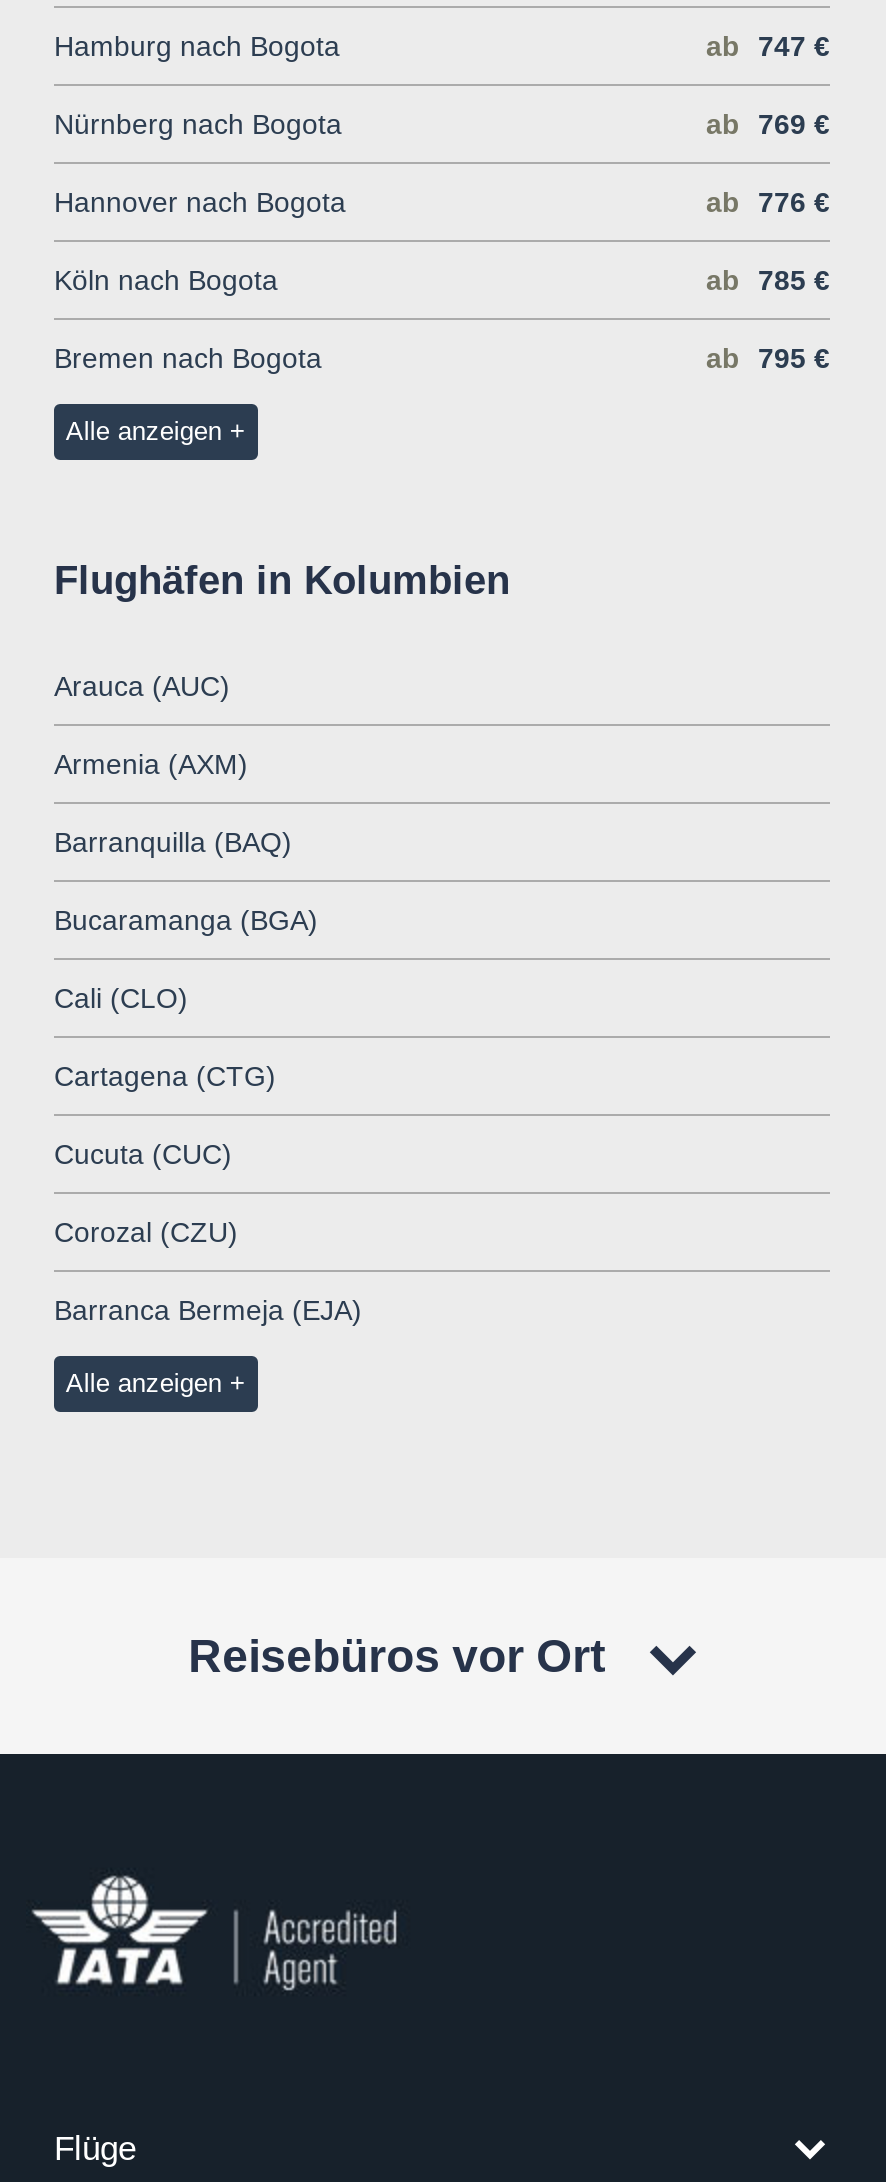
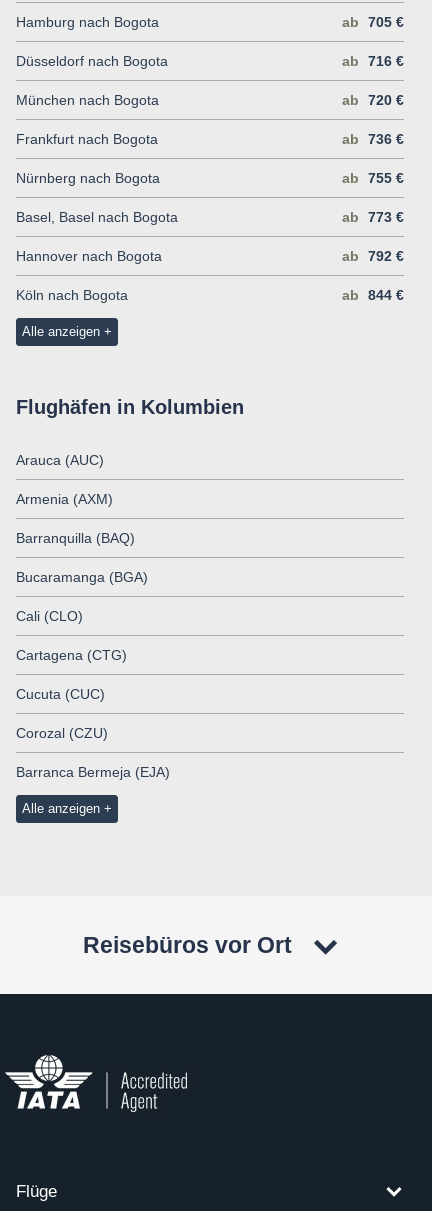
[706,29,830,61] ab 747 € -> [16,14,404,147] ab 705 € | Düsseldorf nach Bogota | ab 716 € | München nach Bogota | ab 720 € | Frankfurt nach Bogota | ab 736 €
[706,107,830,139] ab 769 € -> [16,170,404,225] ab 755 € | Basel, Basel nach Bogota | ab 773 €
moved [54,185,346,295] -> [16,248,162,303]: Hannover nach Bogota | Köln nach Bogota
[706,185,830,217] ab 776 € -> [342,248,404,264] ab 792 €
[54,263,830,373] ab 785 € | Bremen nach Bogota | ab 795 € -> [342,287,404,303] ab 844 €

